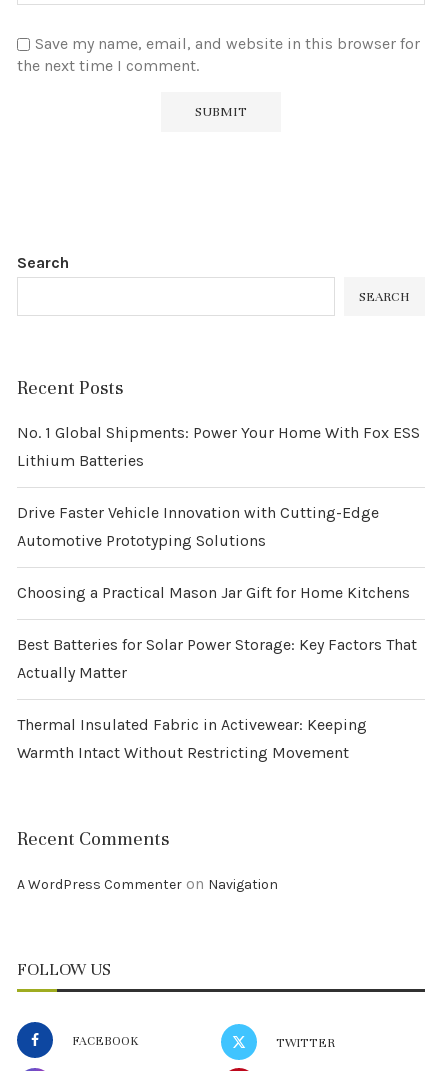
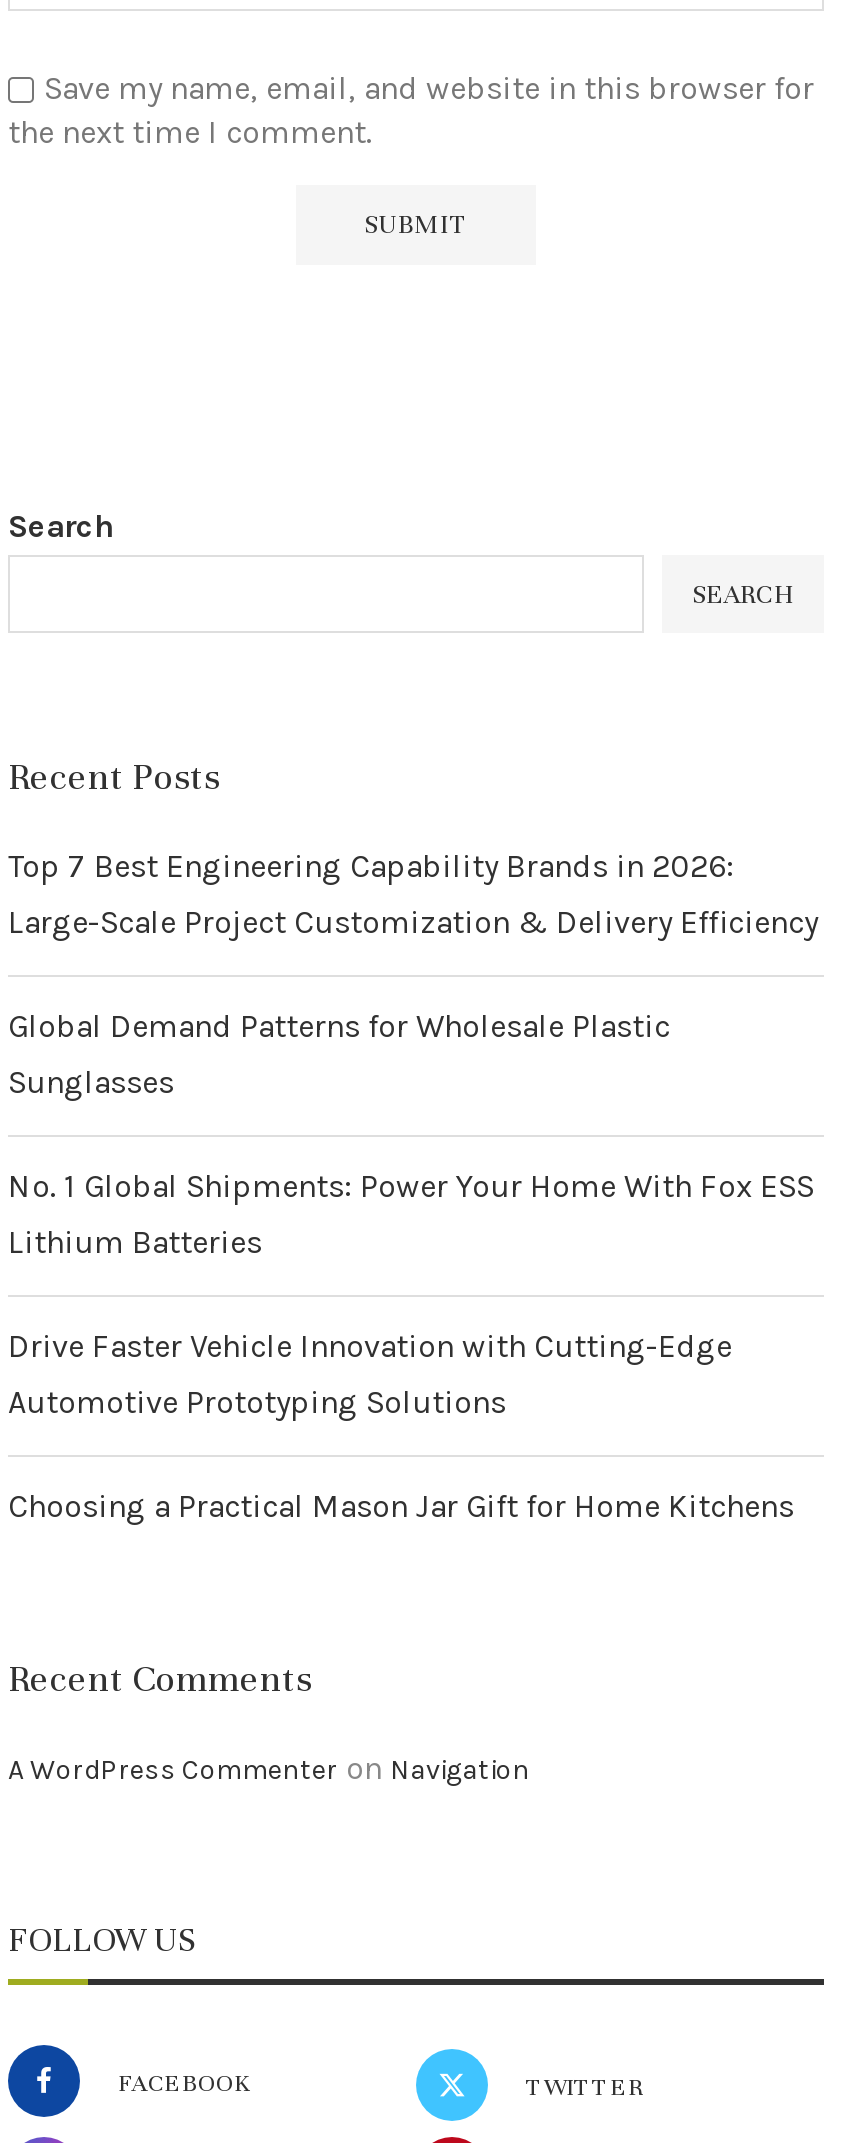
none -> [8,847,818,1101] Top 7 Best Engineering Capability Brands in 2026: | Large-Scale Project Customization & Delivery Efficiency | Global Demand Patterns for Wholesale Plastic | Sunglasses
moved [17,423,420,602] -> [8,1167,814,1525]: No. 1 Global Shipments: Power Your Home With Fox ESS | Lithium Batteries | Drive Faster Vehicle Innovation with Cutting-Edge | Automotive Prototyping Solutions | Choosing a Practical Mason Jar Gift for Home Kitchens
[17,635,417,762] Best Batteries for Solar Power Storage: Key Factors That | Actually Matter | Thermal Insulated Fabric in Activewear: Keeping | Warmth Intact Without Restricting Movement -> none

